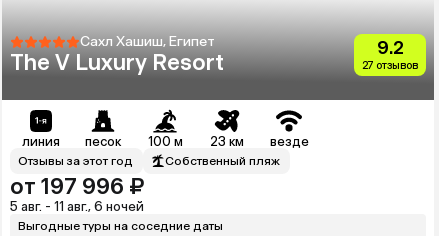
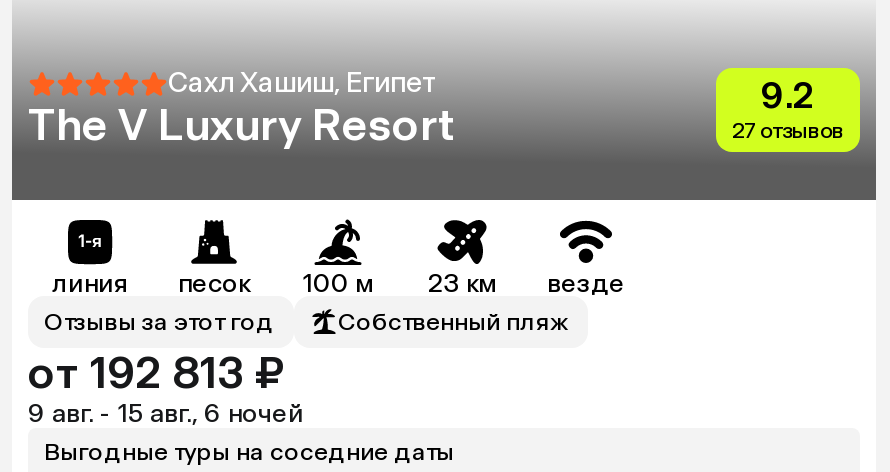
[10,173,144,200] от 197 996 ₽ -> [28,346,284,400] от 192 813 ₽
[10,199,144,214] 5 авг. - 11 авг., 6 ночей -> [28,398,304,428] 9 авг. - 15 авг., 6 ночей

